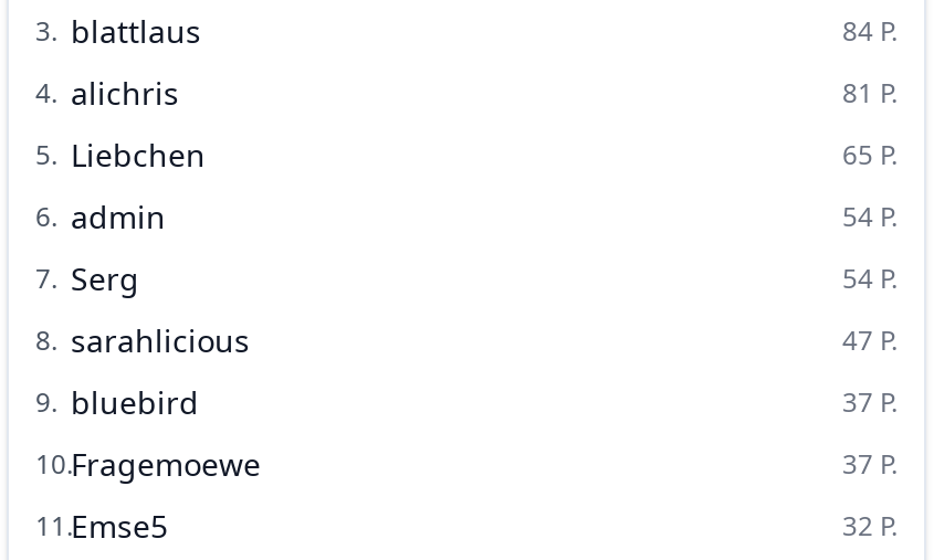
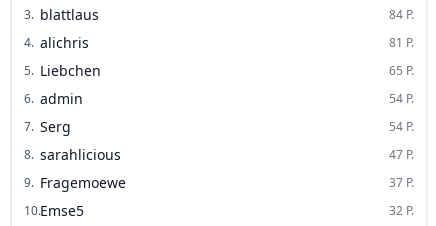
[35,381,199,423] 9. bluebird -> [24,173,126,192] 9. Fragemoewe
[35,443,898,547] 10.Fragemoewe | 37 P. | 11. Emse5 -> [24,201,84,220] 10.Emse5

